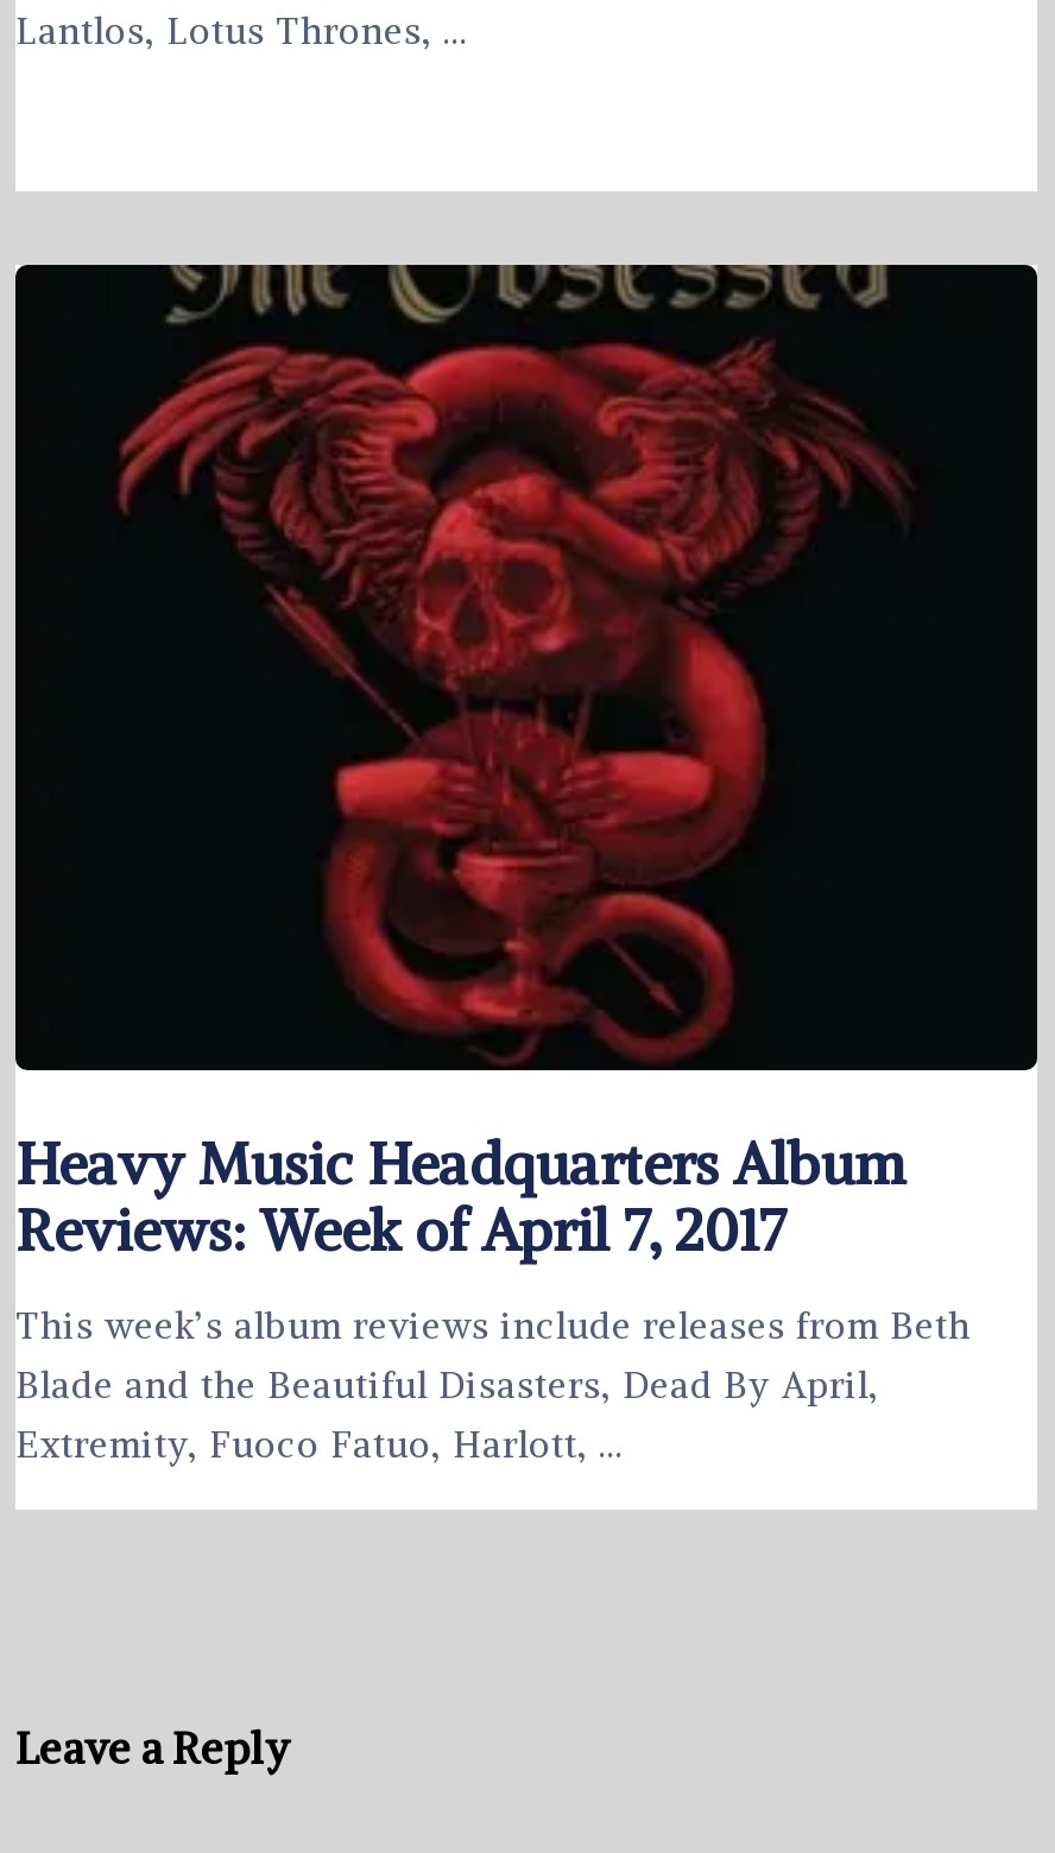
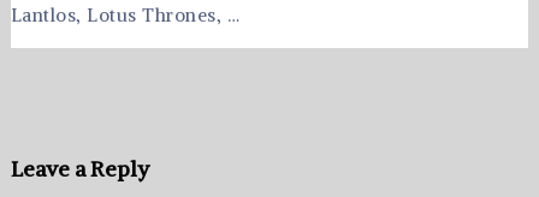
[13,261,1040,1468] [image] | Heavy Music Headquarters Album | Reviews: Week of April 7, 2017 | This week’s album reviews include releases from Beth | Blade and the Beautiful Disasters, Dead By April, | Extremity, Fuoco Fatuo, Harlott, … -> none

